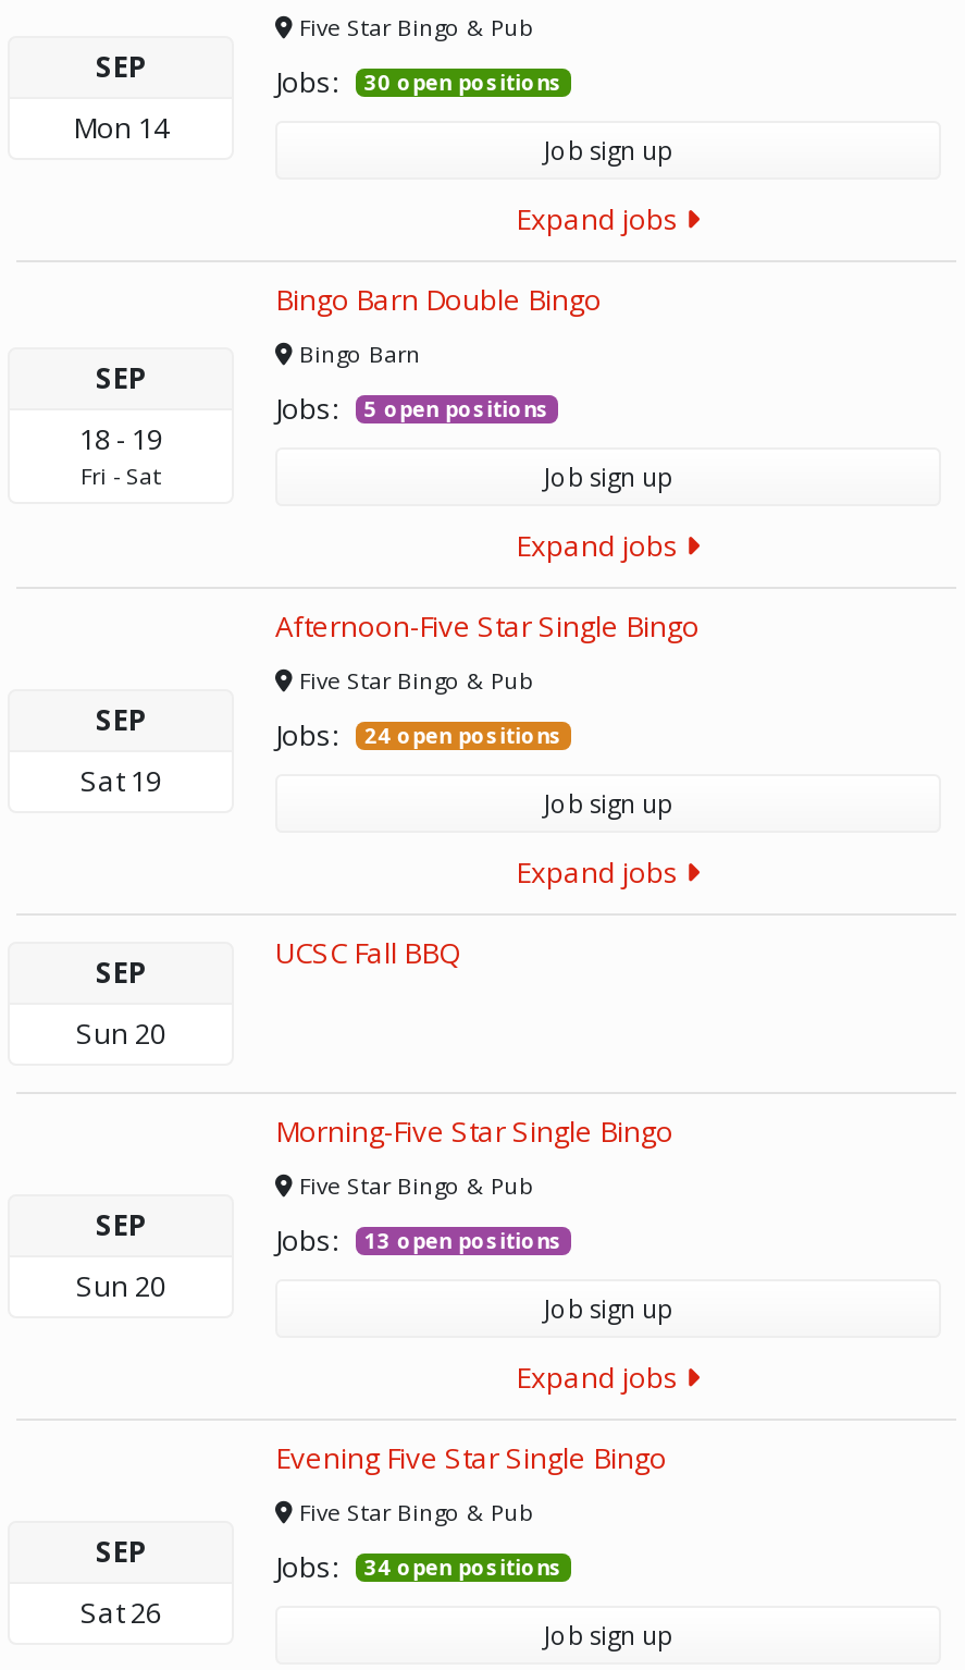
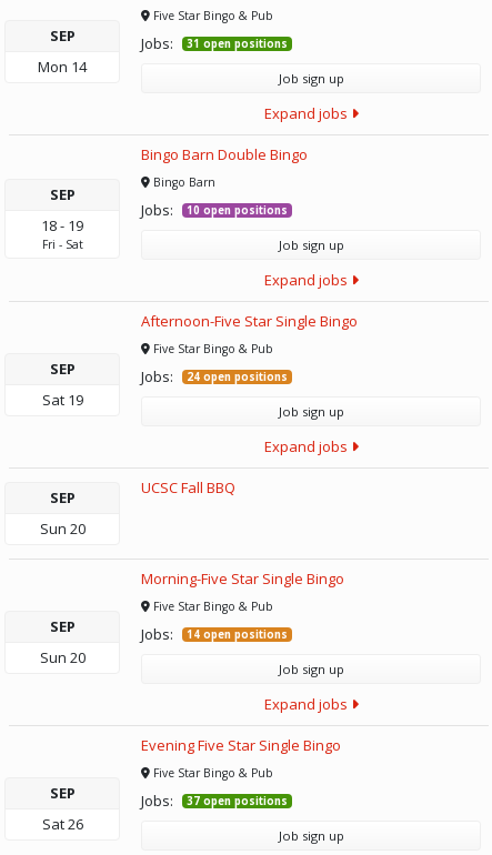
[364,69,562,97] 30 open positions -> [186,37,288,51] 31 open positions
[364,395,549,423] 5 open positions -> [186,203,288,218] 10 open positions
[364,1227,562,1255] 13 open positions -> [186,627,288,642] 14 open positions
[364,1554,562,1582] 34 open positions -> [186,794,288,808] 37 open positions

